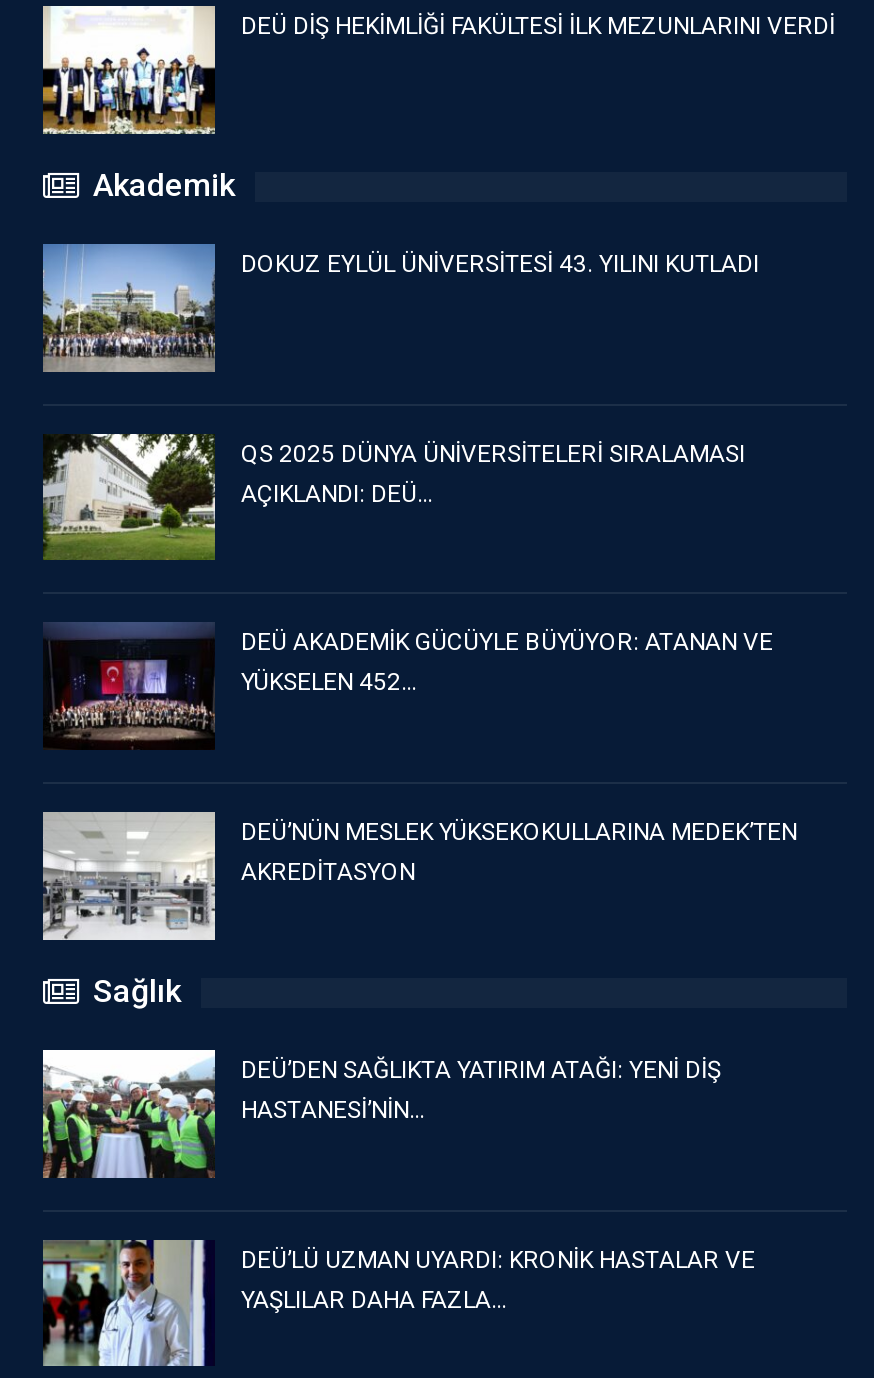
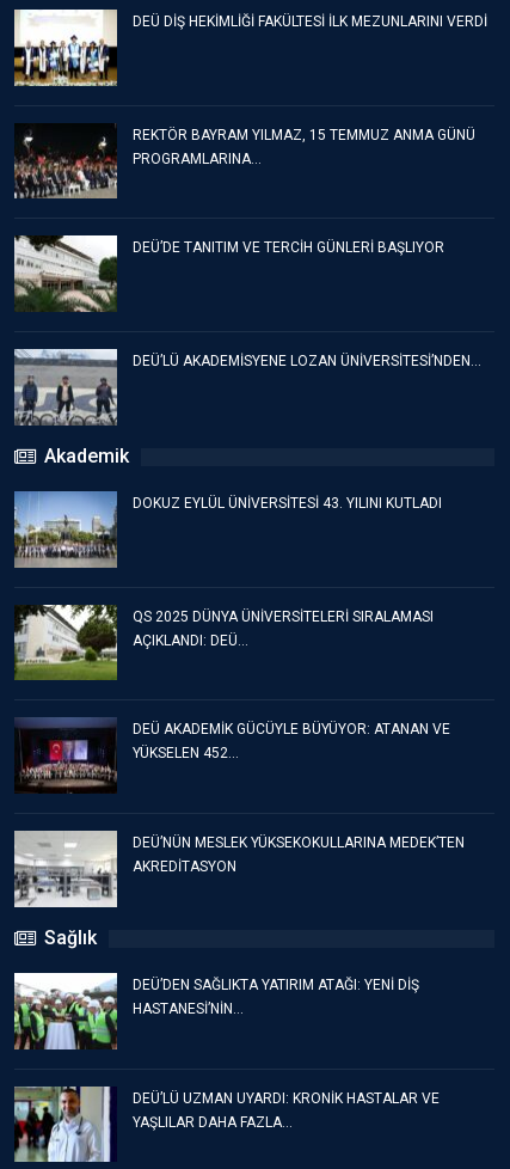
none -> [13,123,475,200] [image] | REKTÖR BAYRAM YILMAZ, 15 TEMMUZ ANMA GÜNÜ | PROGRAMLARINA…
none -> [13,234,444,313] [image] | DEÜ’DE TANITIM VE TERCİH GÜNLERİ BAŞLIYOR
none -> [13,349,481,426] [image] | DEÜ’LÜ AKADEMİSYENE LOZAN ÜNİVERSİTESİ’NDEN…

